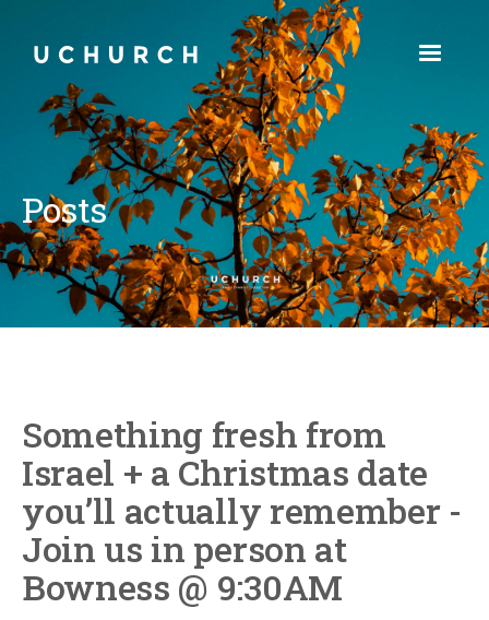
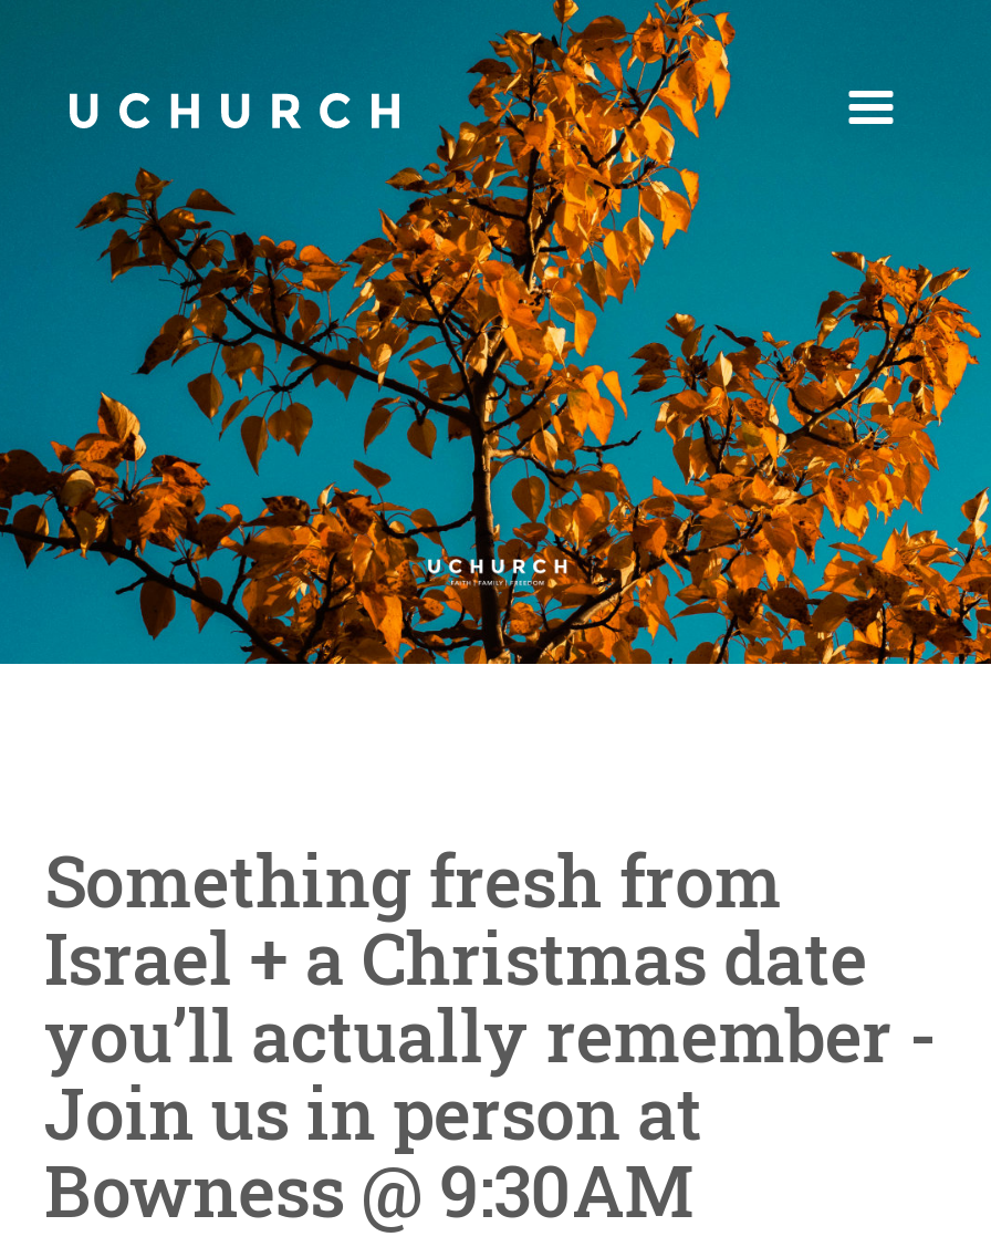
[22,186,106,233] Posts -> none

